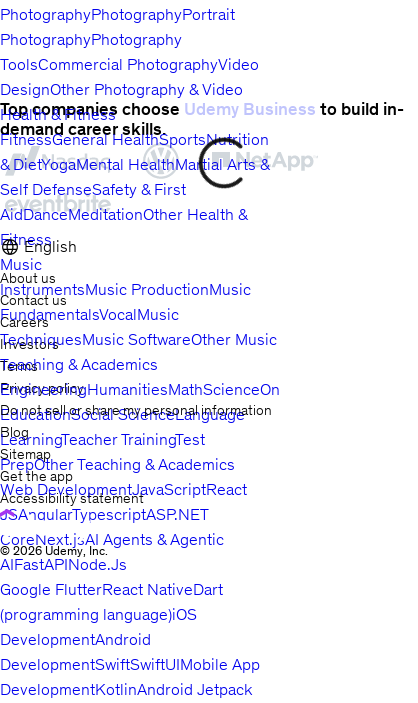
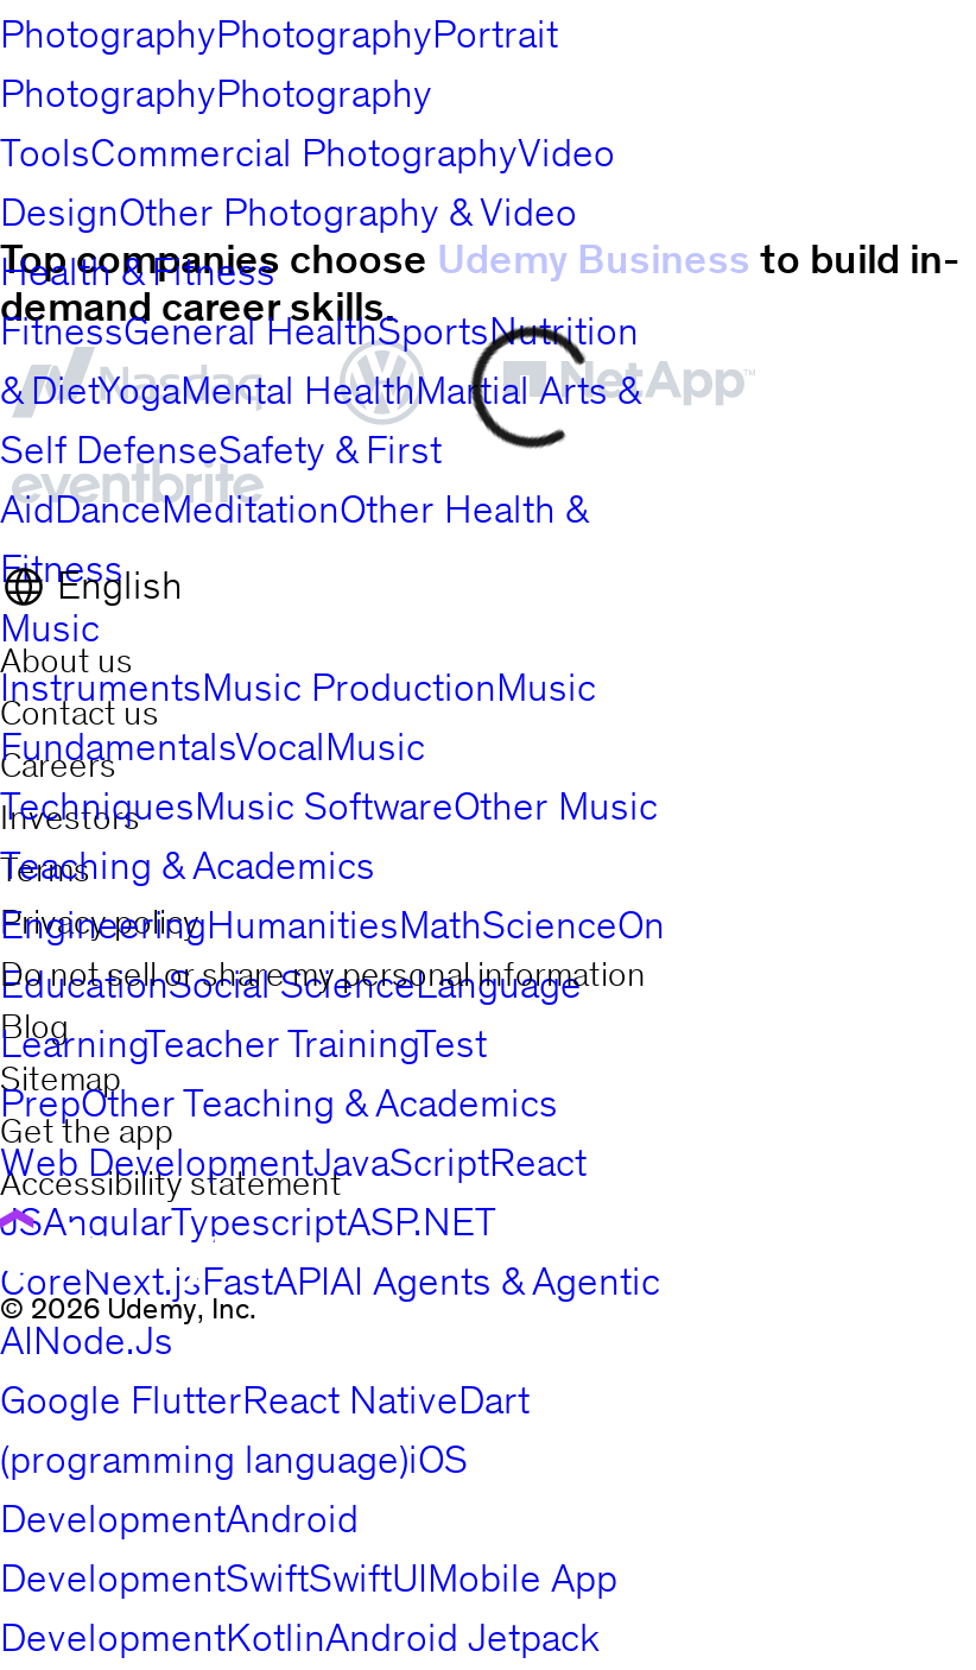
[0,529,224,574] CoreNext.jsAI Agents & Agentic | AIFastAPINode.Js -> [0,1257,660,1364] CoreNext.jsFastAPIAI Agents & Agentic | AINode.Js

